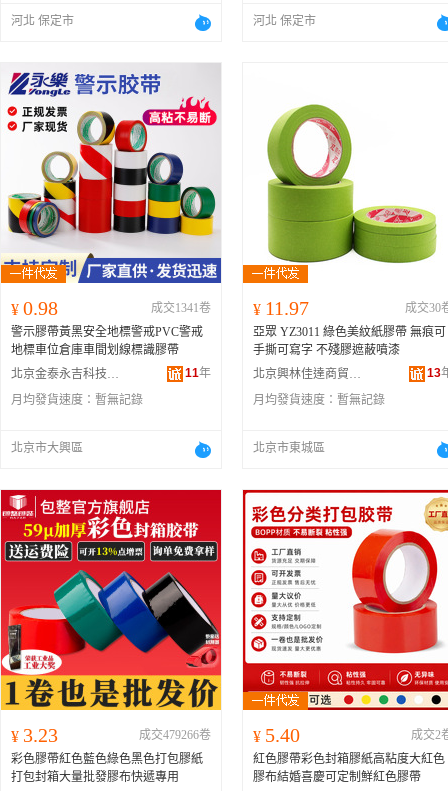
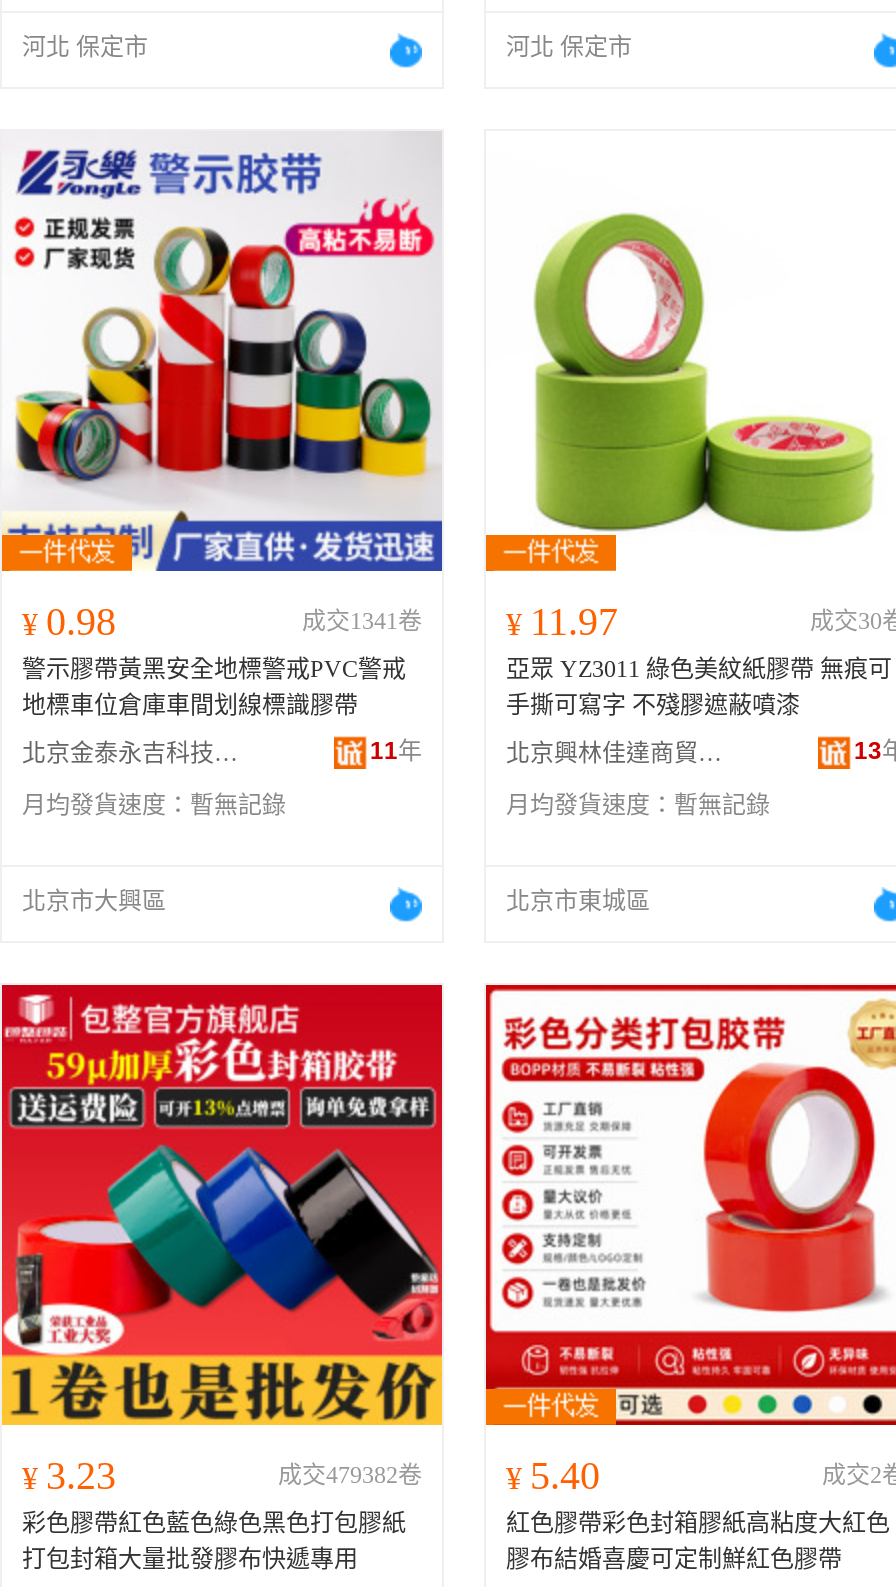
[139,728,211,742] 成交479266卷 -> [278,1461,422,1489] 成交479382卷

